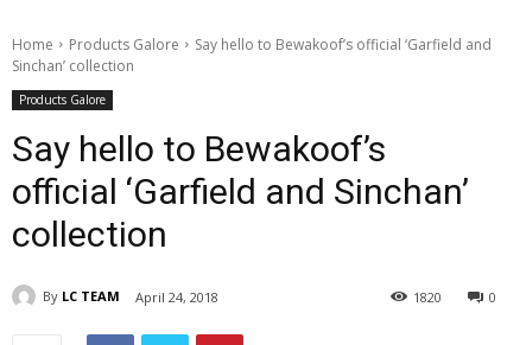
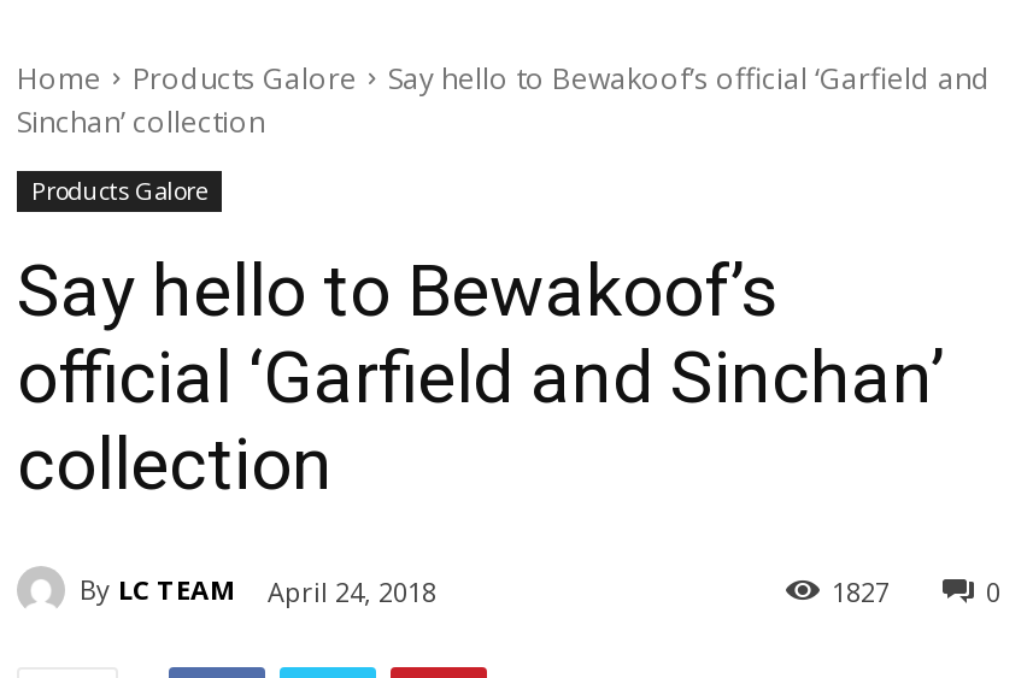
[413,288,442,305] 1820 -> [832,572,890,608] 1827

